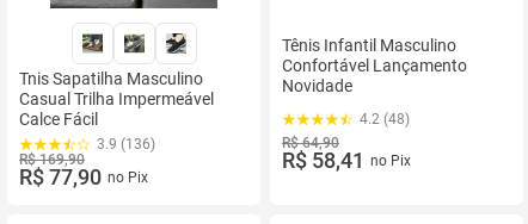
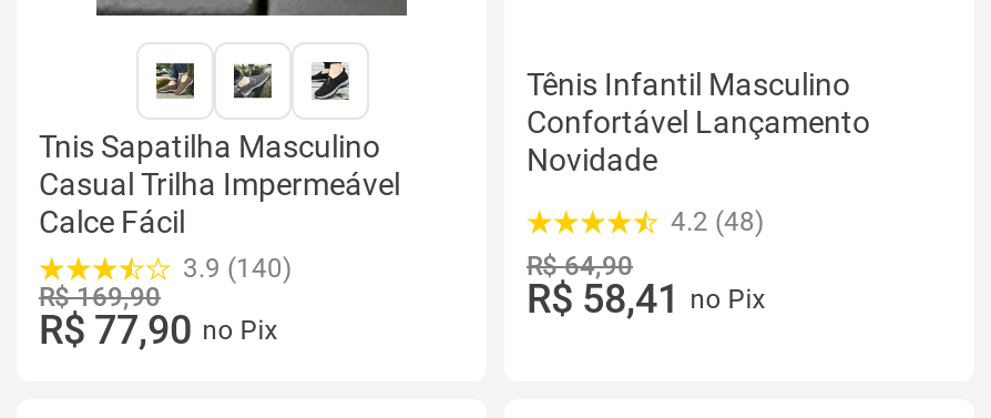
[97,136,155,152] 3.9 (136) -> [183,252,292,283] 3.9 (140)

